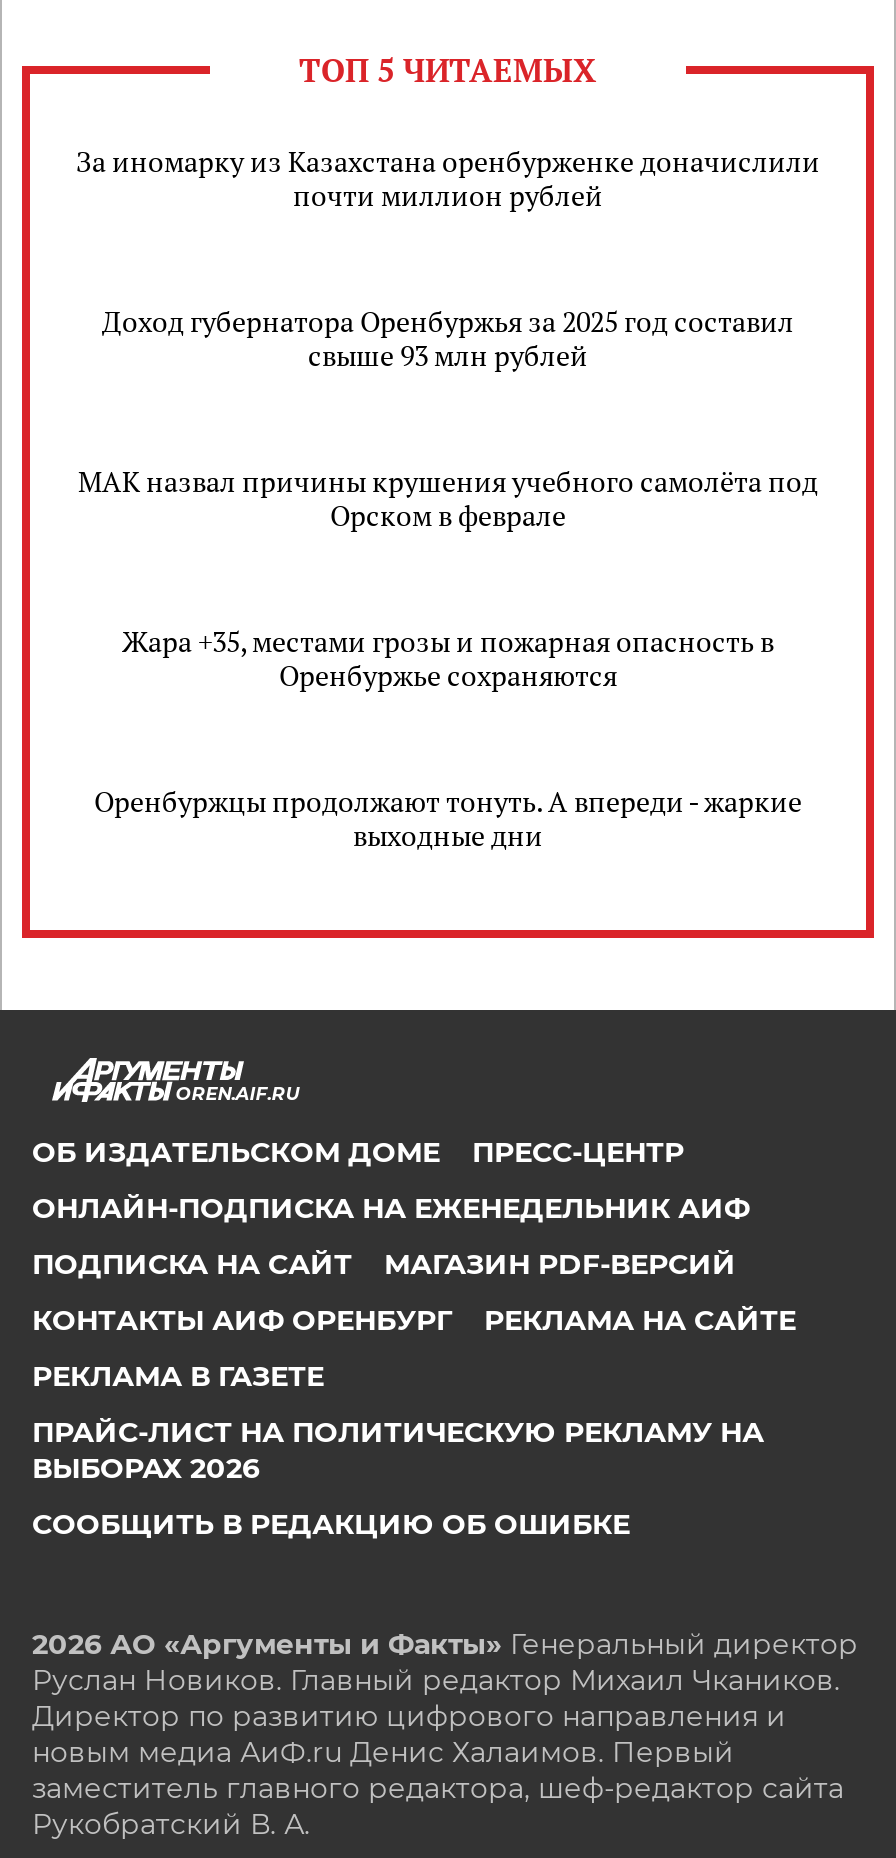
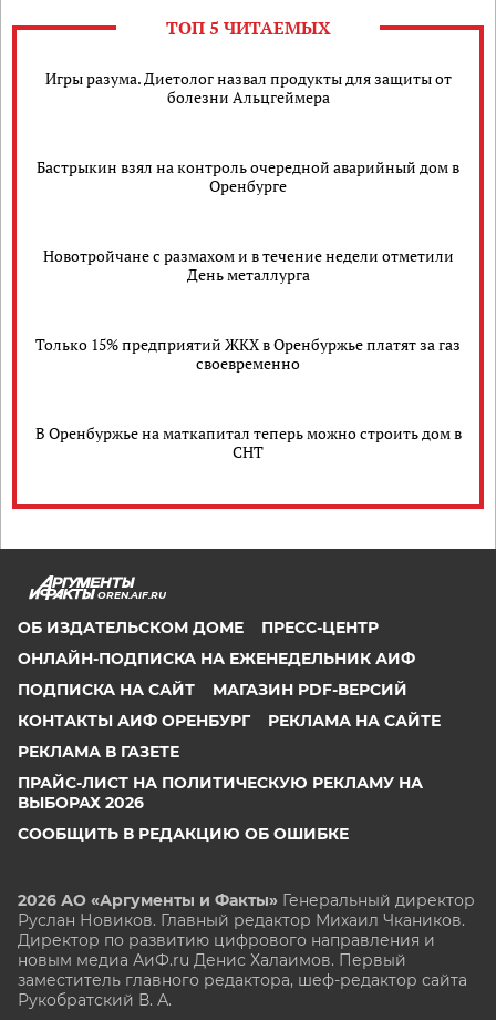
[76,142,820,214] За иномарку из Казахстана оренбурженке доначислили | почти миллион рублей -> [45,68,451,108] Игры разума. Диетолог назвал продукты для защиты от | болезни Альцгеймера
[102,302,794,374] Доход губернатора Оренбуржья за 2025 год составил | свыше 93 млн рублей -> [37,156,459,196] Бастрыкин взял на контроль очередной аварийный дом в | Оренбурге
[78,462,818,534] МАК назвал причины крушения учебного самолёта под | Орском в феврале -> [43,245,453,285] Новотройчане с размахом и в течение недели отметили | День металлурга
[122,622,774,694] Жара +35, местами грозы и пожарная опасность в | Оренбуржье сохраняются -> [35,334,461,374] Только 15% предприятий ЖКХ в Оренбуржье платят за газ | своевременно
[94,782,802,854] Оренбуржцы продолжают тонуть. А впереди - жаркие | выходные дни -> [35,422,461,462] В Оренбуржье на маткапитал теперь можно строить дом в | СНТ

